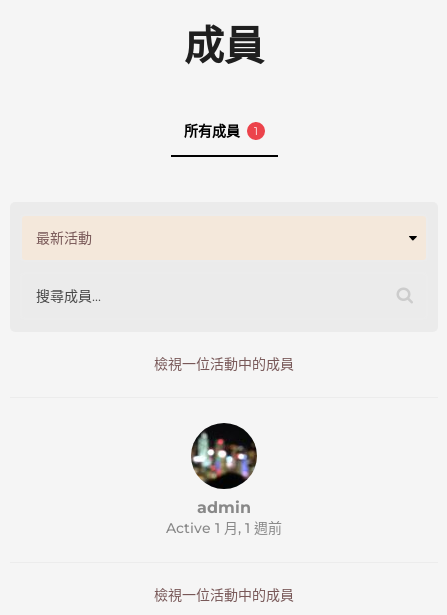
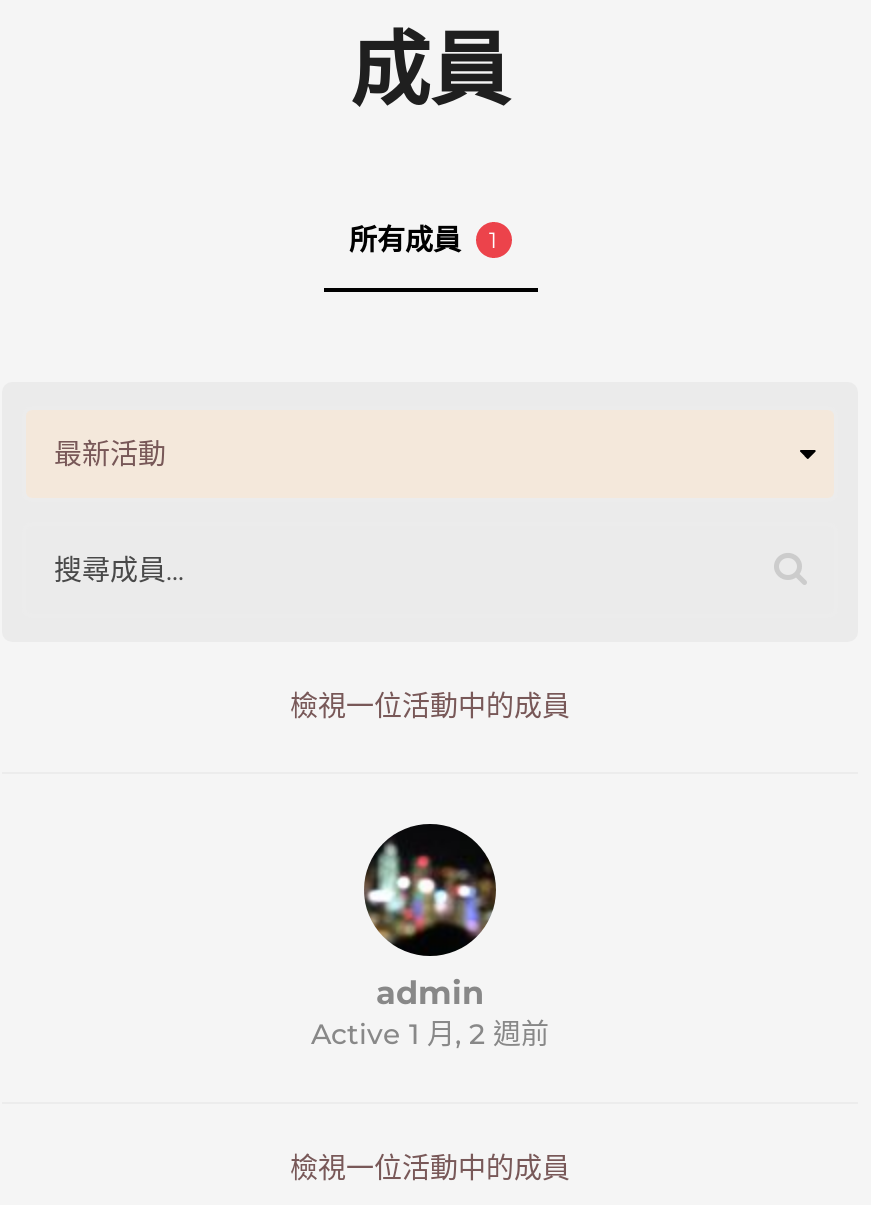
[166,519,282,537] Active 1 月, 1 週前 -> [311,1016,549,1052] Active 1 月, 2 週前

